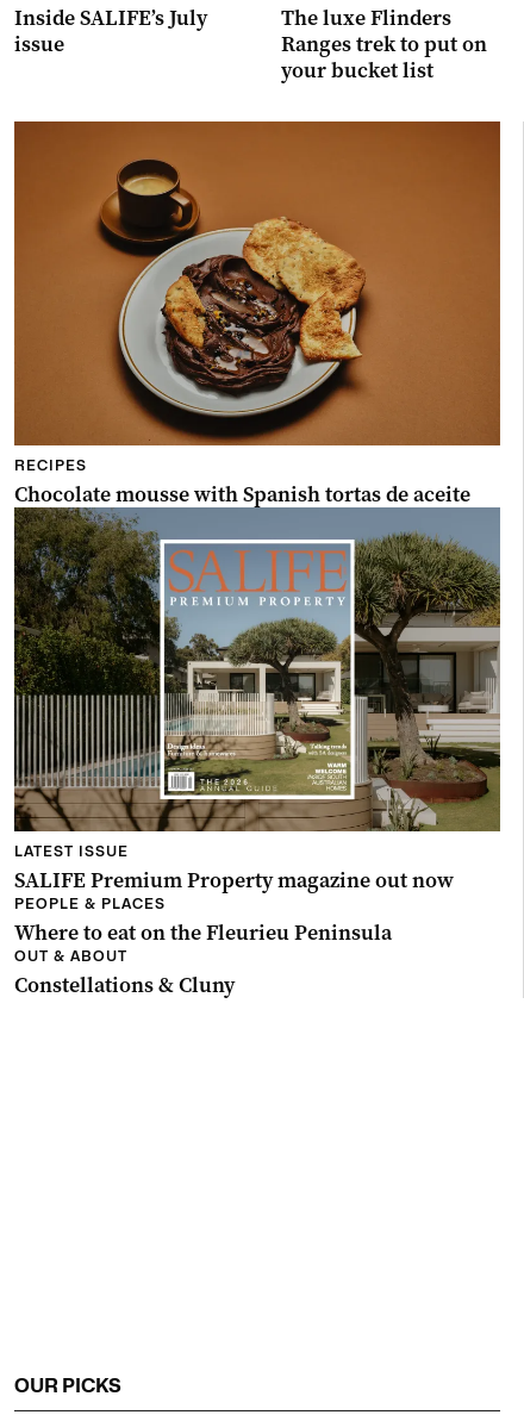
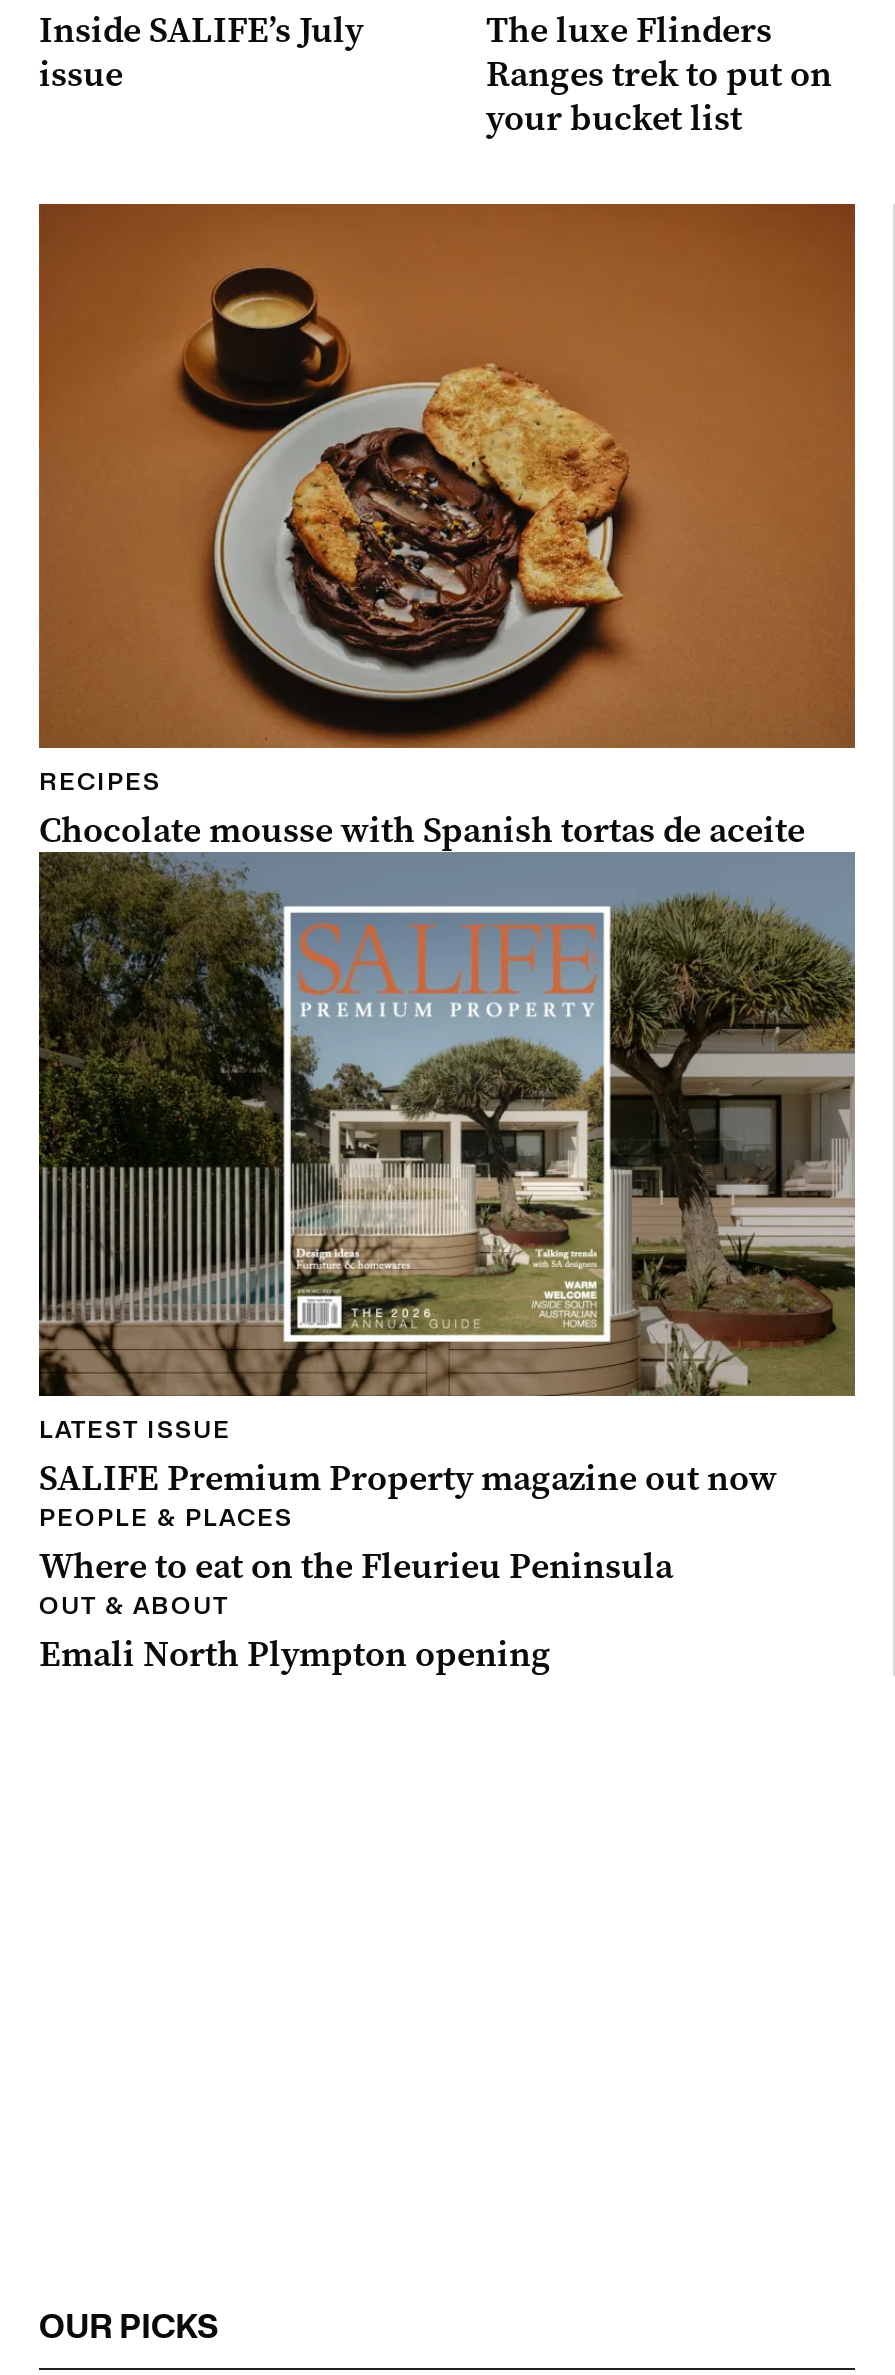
[14,971,235,999] Constellations & Cluny -> [39,1630,551,1678] Emali North Plympton opening

